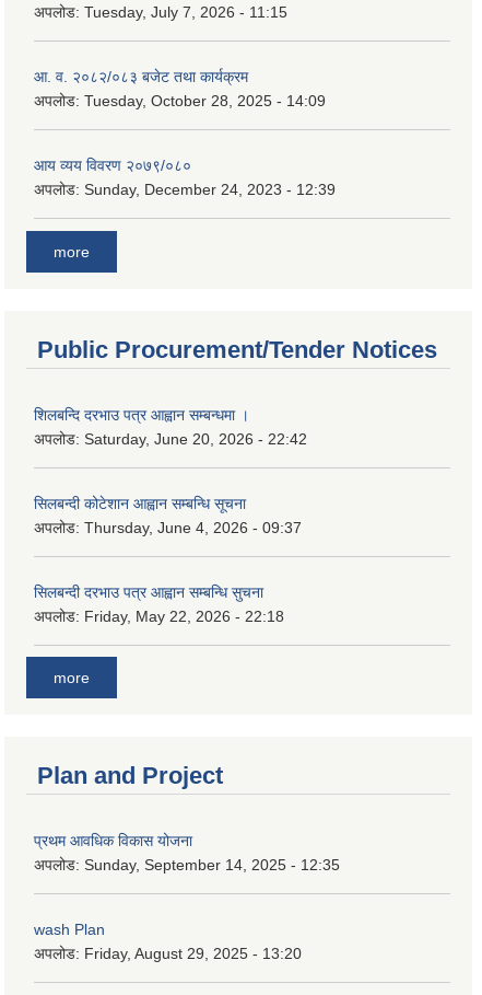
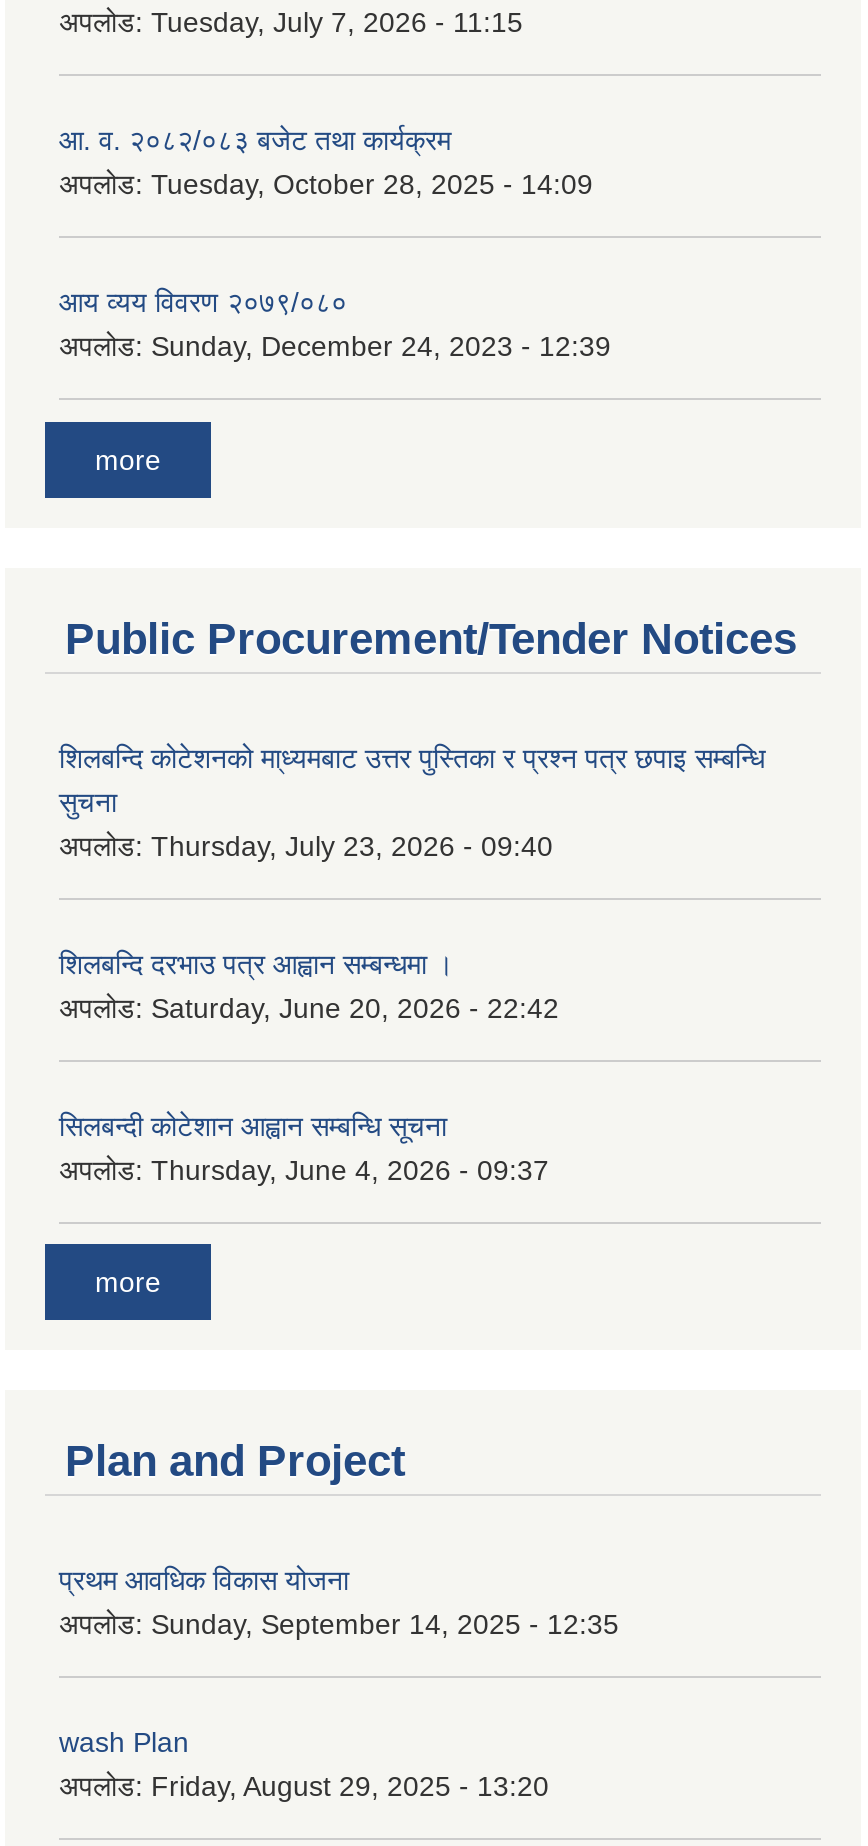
none -> [59,742,765,862] शिलबन्दि कोटेशनको मा्ध्यमबाट उत्तर पुस्तिका र प्रश्न पत्र छपाइ सम्बन्धि | सुचना | अपलोड: Thursday, July 23, 2026 - 09:40
moved [34,406,307,536] -> [59,948,559,1186]: शिलबन्दि दरभाउ पत्र आह्वान सम्बन्धमा । | अपलोड: Saturday, June 20, 2026 - 22:42 | सिलबन्दी कोटेशान आह्वान सम्बन्धि सूचना | अपलोड: Thursday, June 4, 2026 - 09:37
[34,583,284,625] सिलबन्दी दरभाउ पत्र आह्वान सम्बन्धि सुचना | अपलोड: Friday, May 22, 2026 - 22:18 -> none

